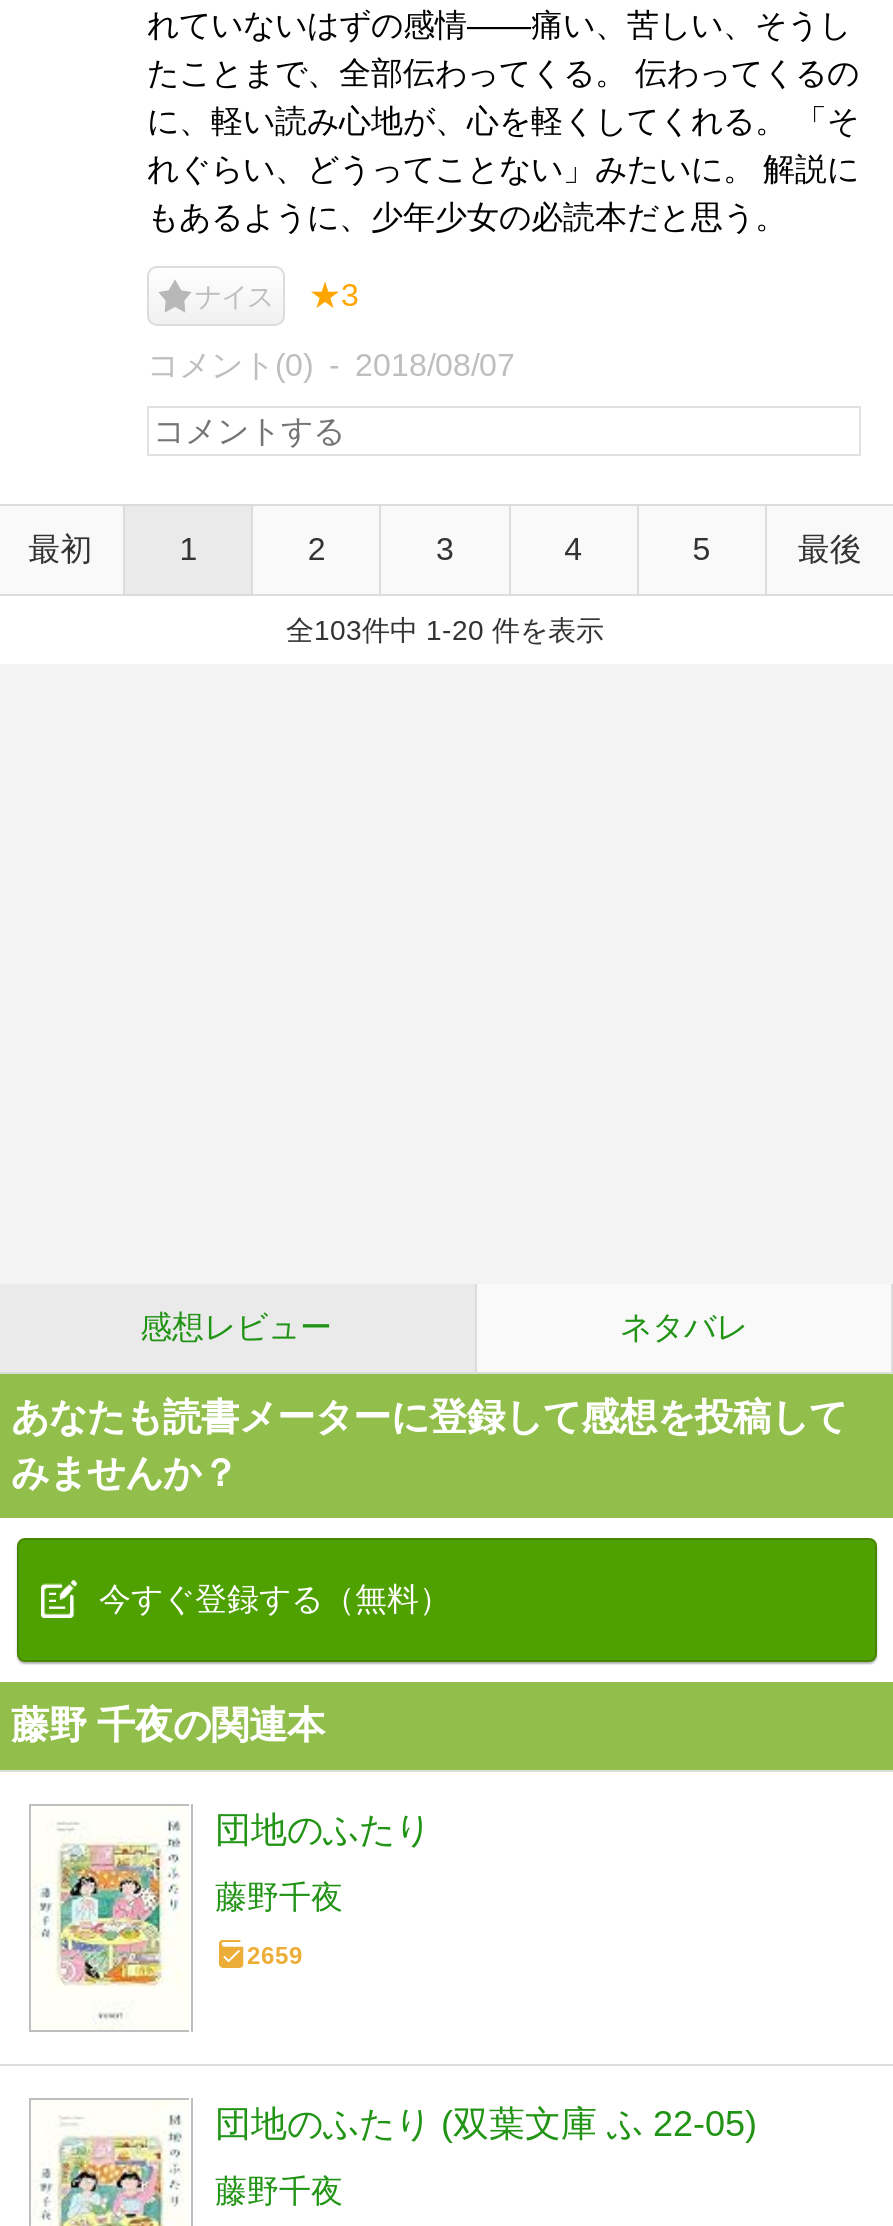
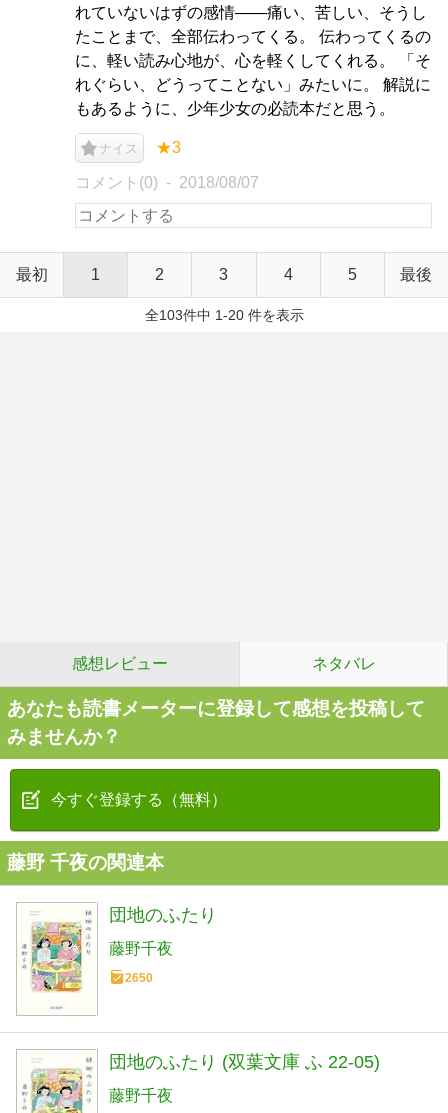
[247,1942,303,1970] 2659 -> [125,971,153,985] 2650

